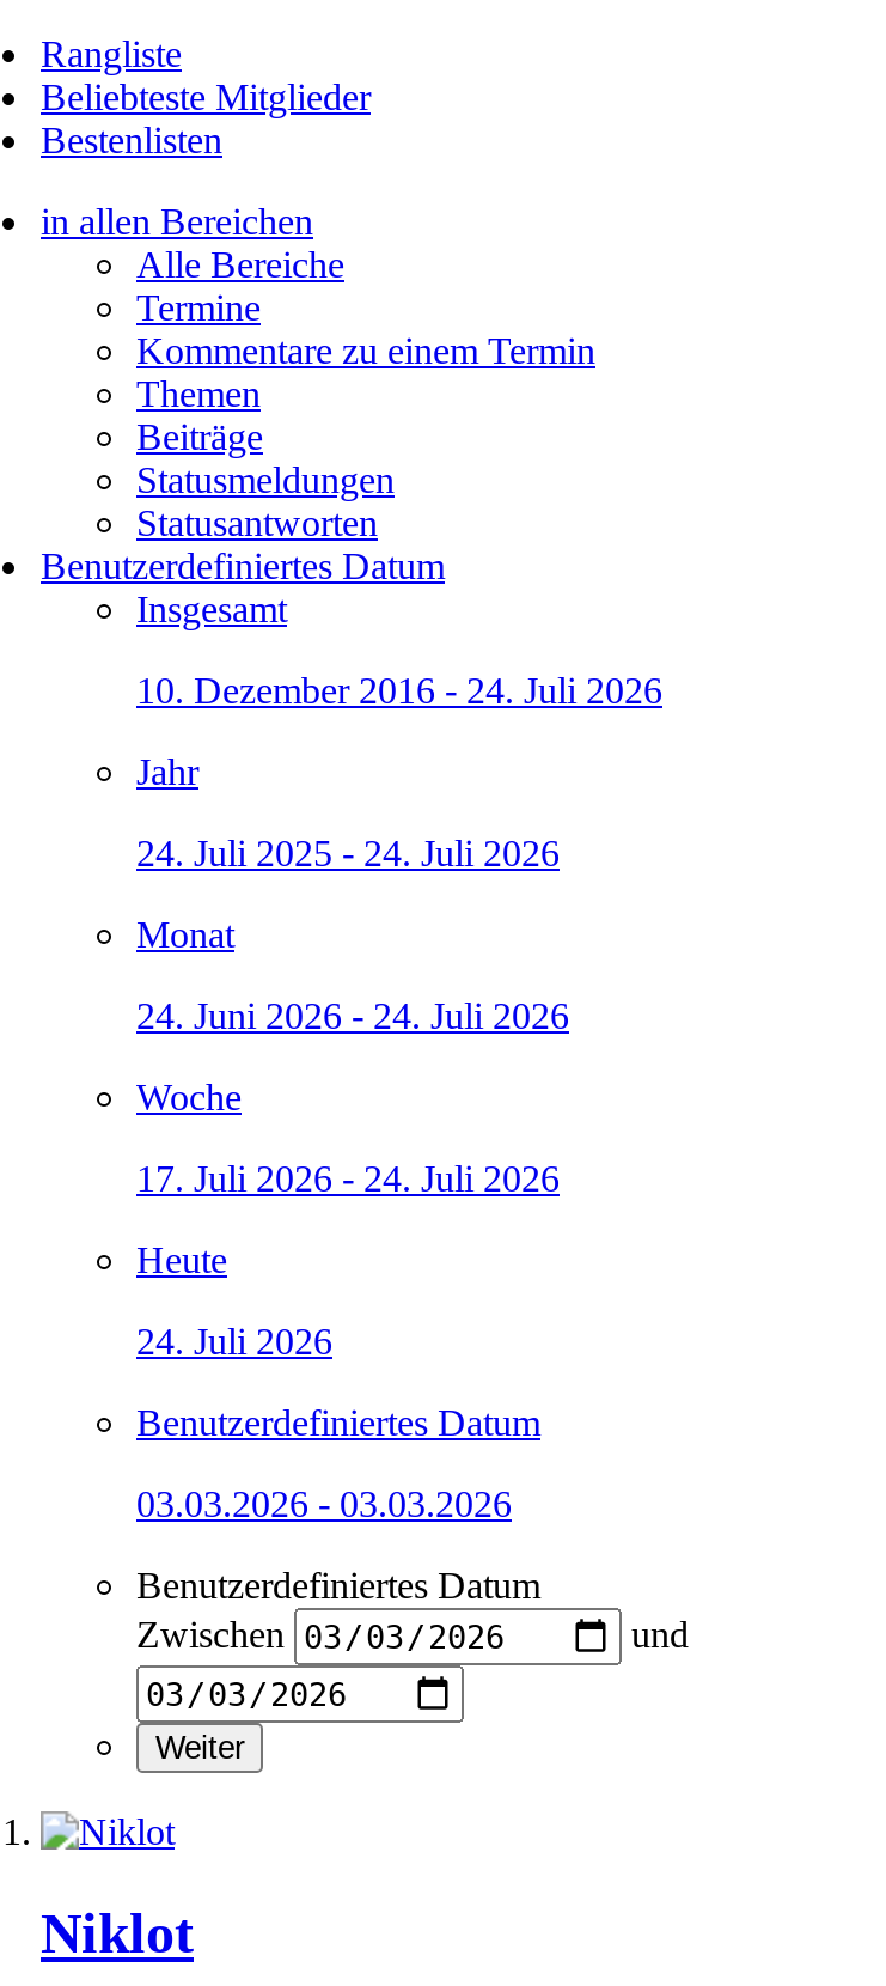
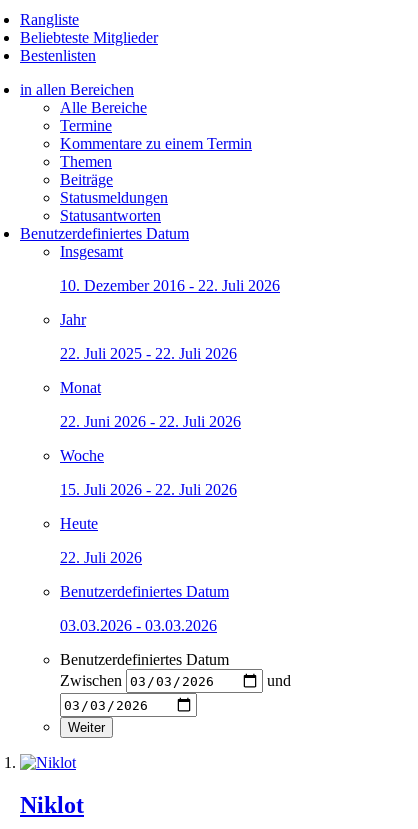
[136,671,662,712] 10. Dezember 2016 - 24. Juli 2026 -> [60,277,280,294] 10. Dezember 2016 - 22. Juli 2026
[136,834,560,874] 24. Juli 2025 - 24. Juli 2026 -> [60,345,237,362] 22. Juli 2025 - 22. Juli 2026
[136,996,569,1037] 24. Juni 2026 - 24. Juli 2026 -> [60,413,241,430] 22. Juni 2026 - 22. Juli 2026
[136,1159,560,1200] 17. Juli 2026 - 24. Juli 2026 -> [60,481,237,498] 15. Juli 2026 - 22. Juli 2026
[136,1322,332,1362] 24. Juli 2026 -> [60,549,142,566] 22. Juli 2026

